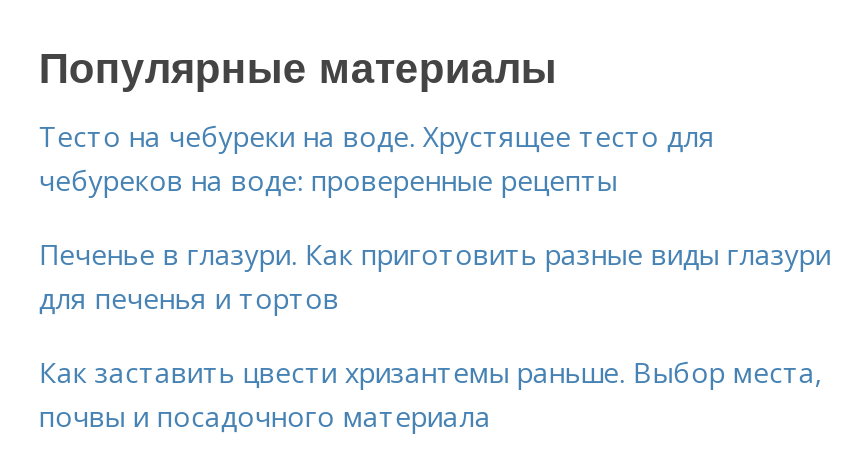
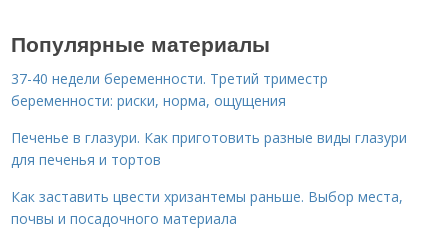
[39,117,715,199] Тесто на чебуреки на воде. Хрустящее тесто для | чебуреков на воде: проверенные рецепты -> [11,69,328,110] 37-40 недели беременности. Третий триместр | беременности: риски, норма, ощущения

